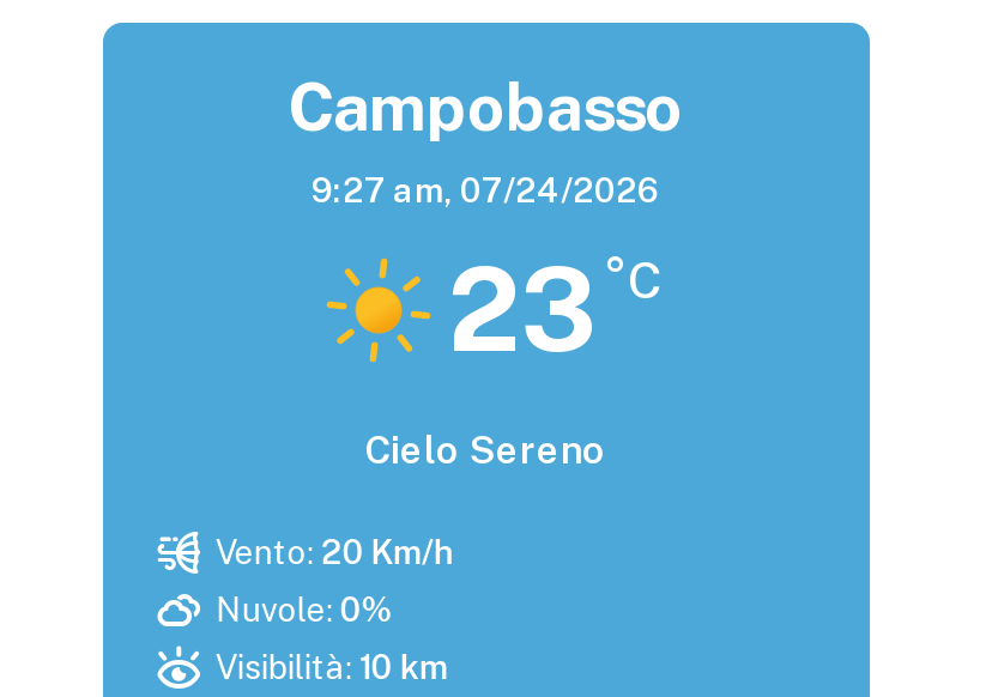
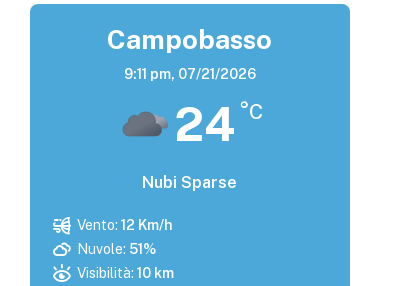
[312,171,661,473] [image] | 9:27 am, 07/24/2026 | 23 °C | Cielo Sereno -> [122,66,263,192] [image] | 9:11 pm, 07/21/2026 | 24 °C | Nubi Sparse
[215,533,455,571] Vento: 20 Km/h -> [77,217,173,233] Vento: 12 Km/h
[215,591,393,629] Nuvole: 0% -> [77,241,156,257] Nuvole: 51%

